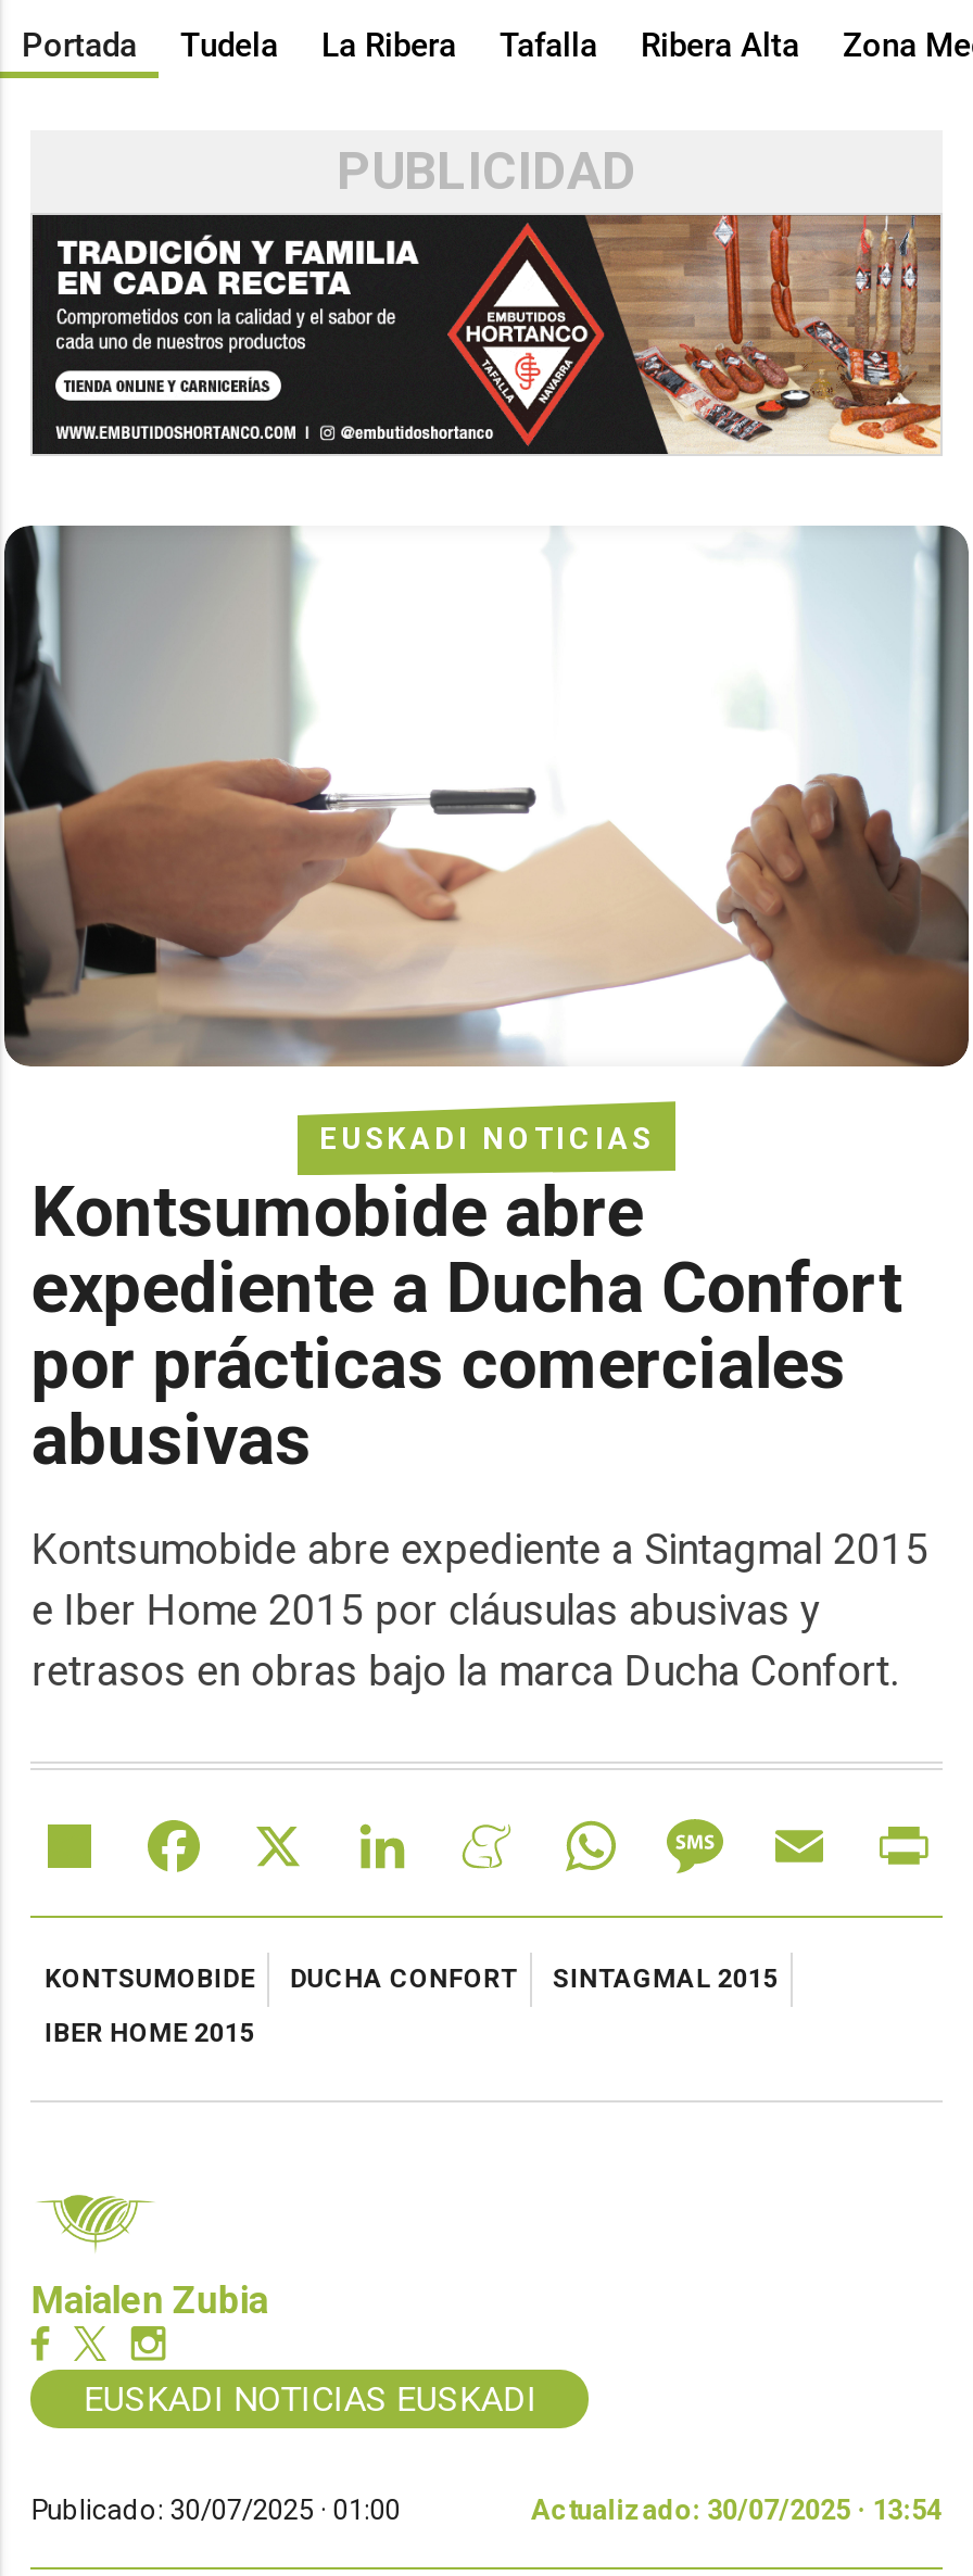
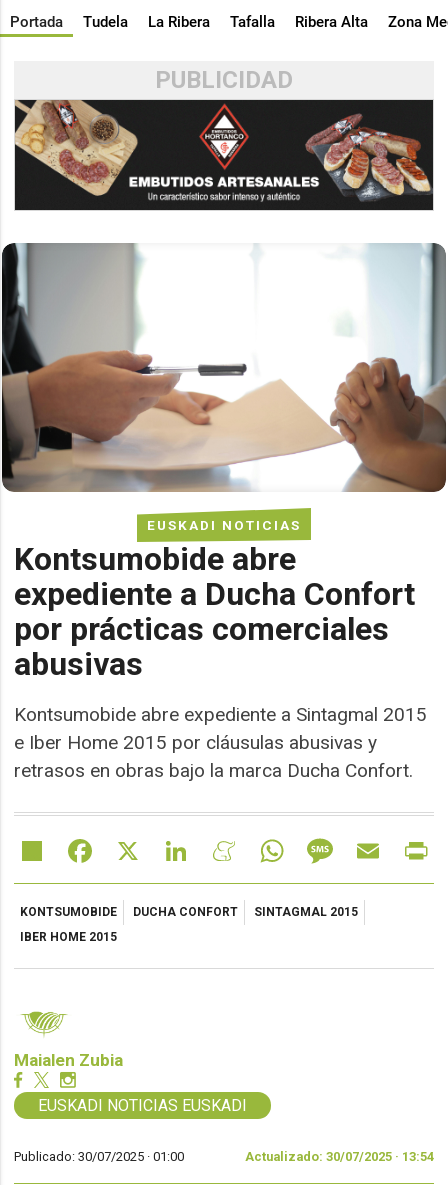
[30,213,943,456] [image] -> [14,99,434,211] [image]

